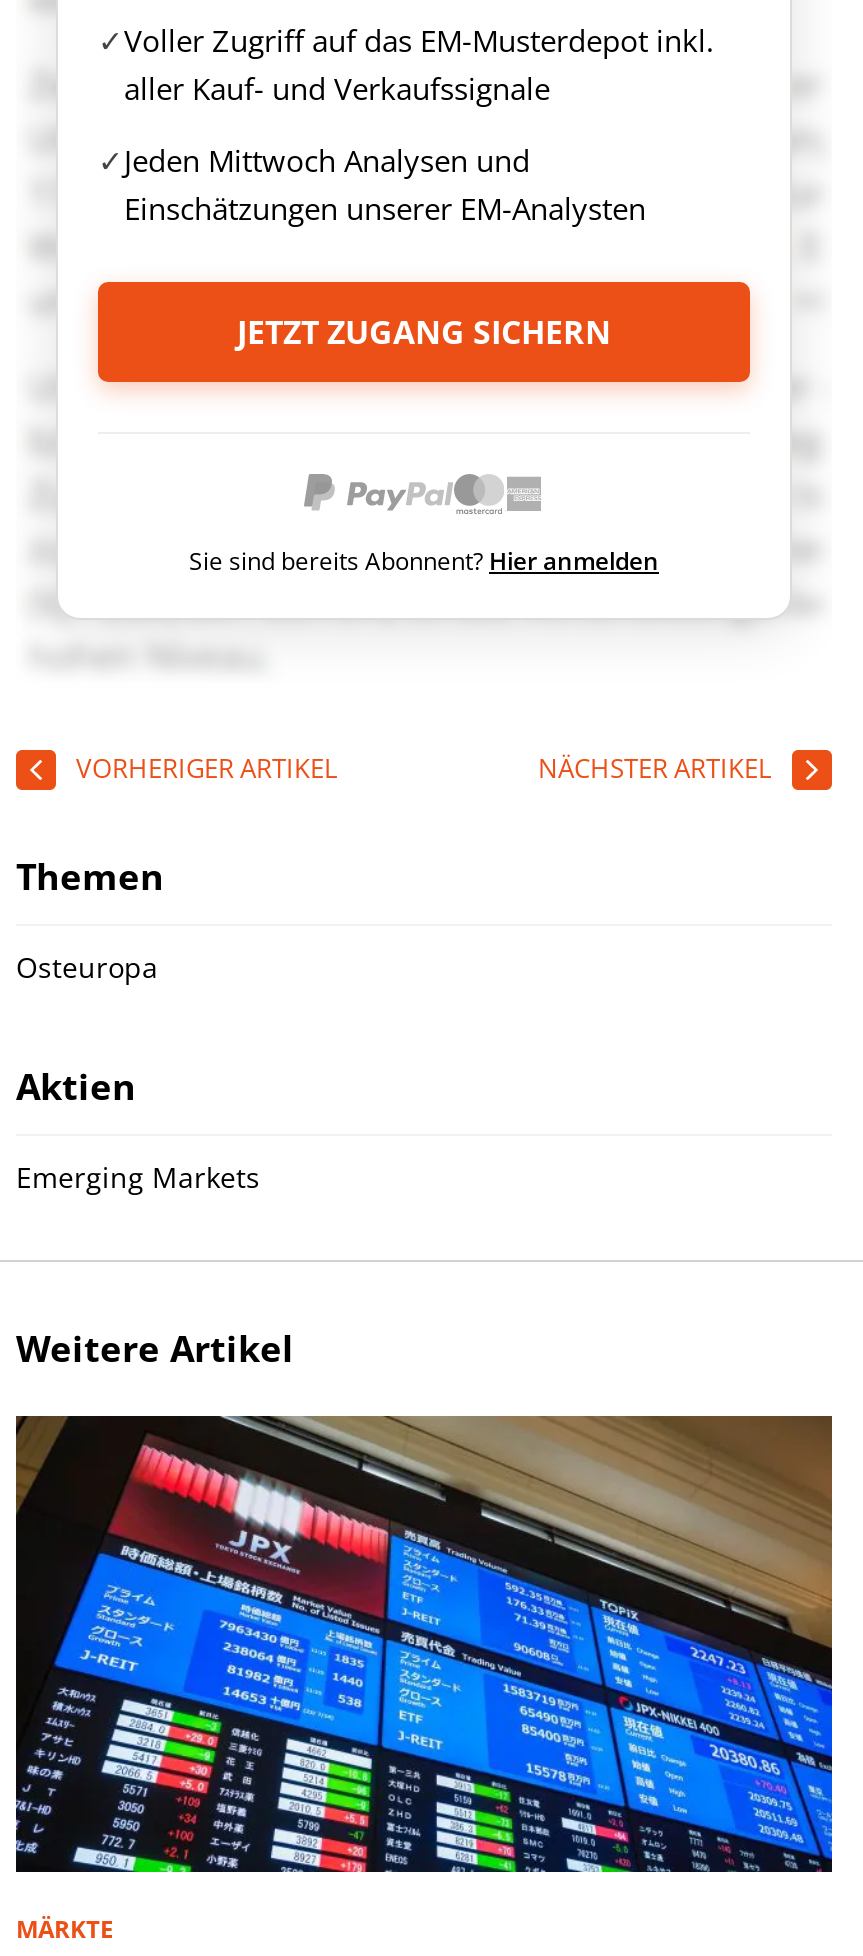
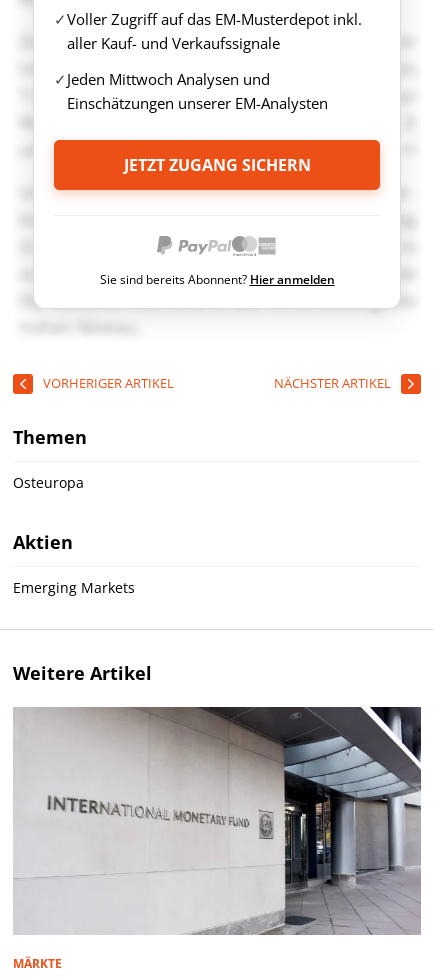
[14,1414,834,1874] [image] -> [13,706,422,936] [image]

